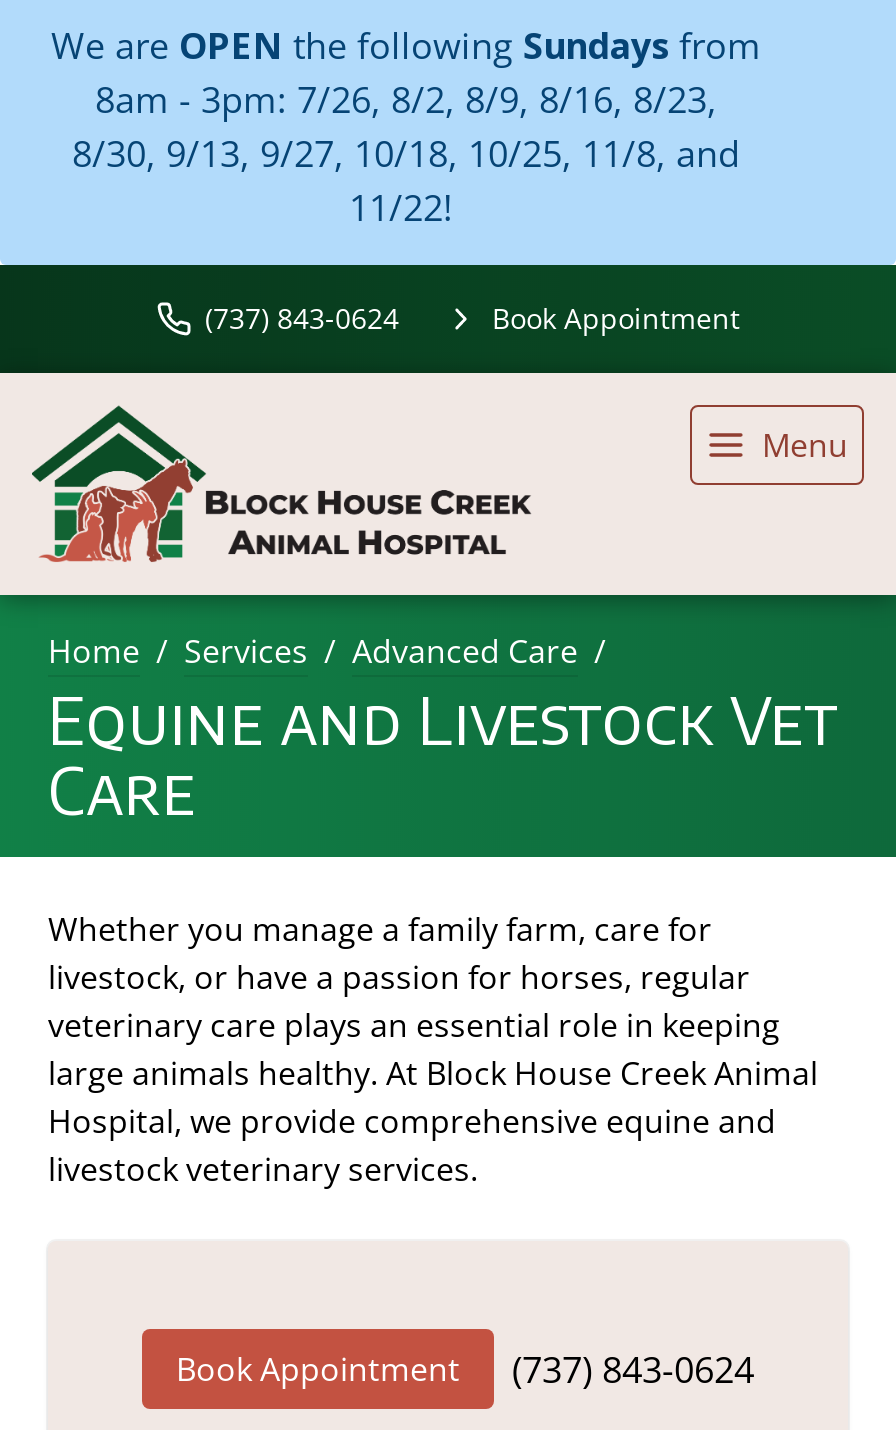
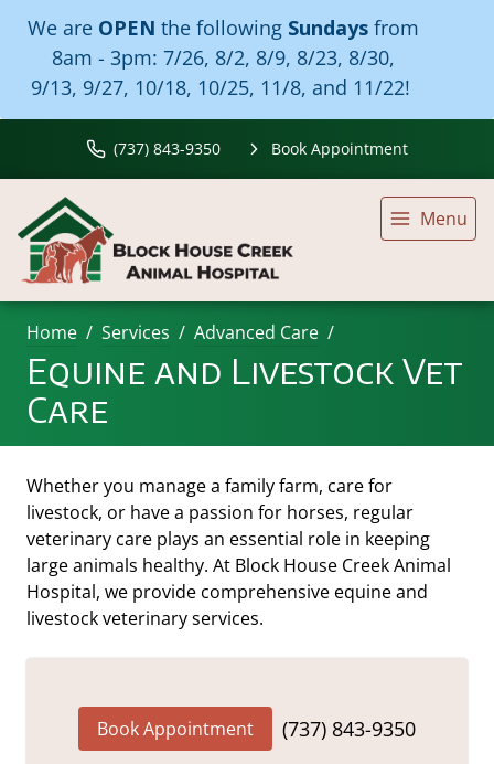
[72,76,740,232] 8am - 3pm: 7/26, 8/2, 8/9, 8/16, 8/23, | 8/30, 9/13, 9/27, 10/18, 10/25, 11/8, and | 11/22! -> [31,45,416,101] 8am - 3pm: 7/26, 8/2, 8/9, 8/23, 8/30, | 9/13, 9/27, 10/18, 10/25, 11/8, and 11/22!
[205,300,399,338] (737) 843-0624 -> [113,138,220,159] (737) 843-9350
[176,1345,754,1393] Book Appointment (737) 843-0624 -> [97,715,416,742] Book Appointment (737) 843-9350

